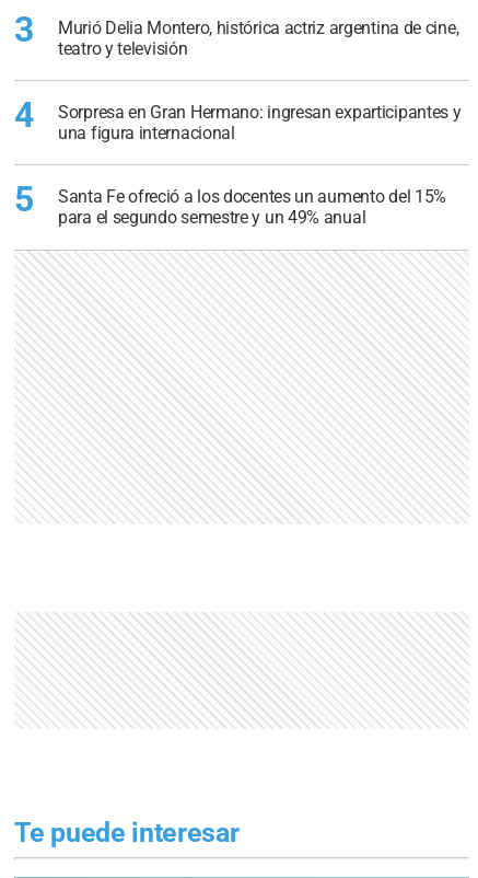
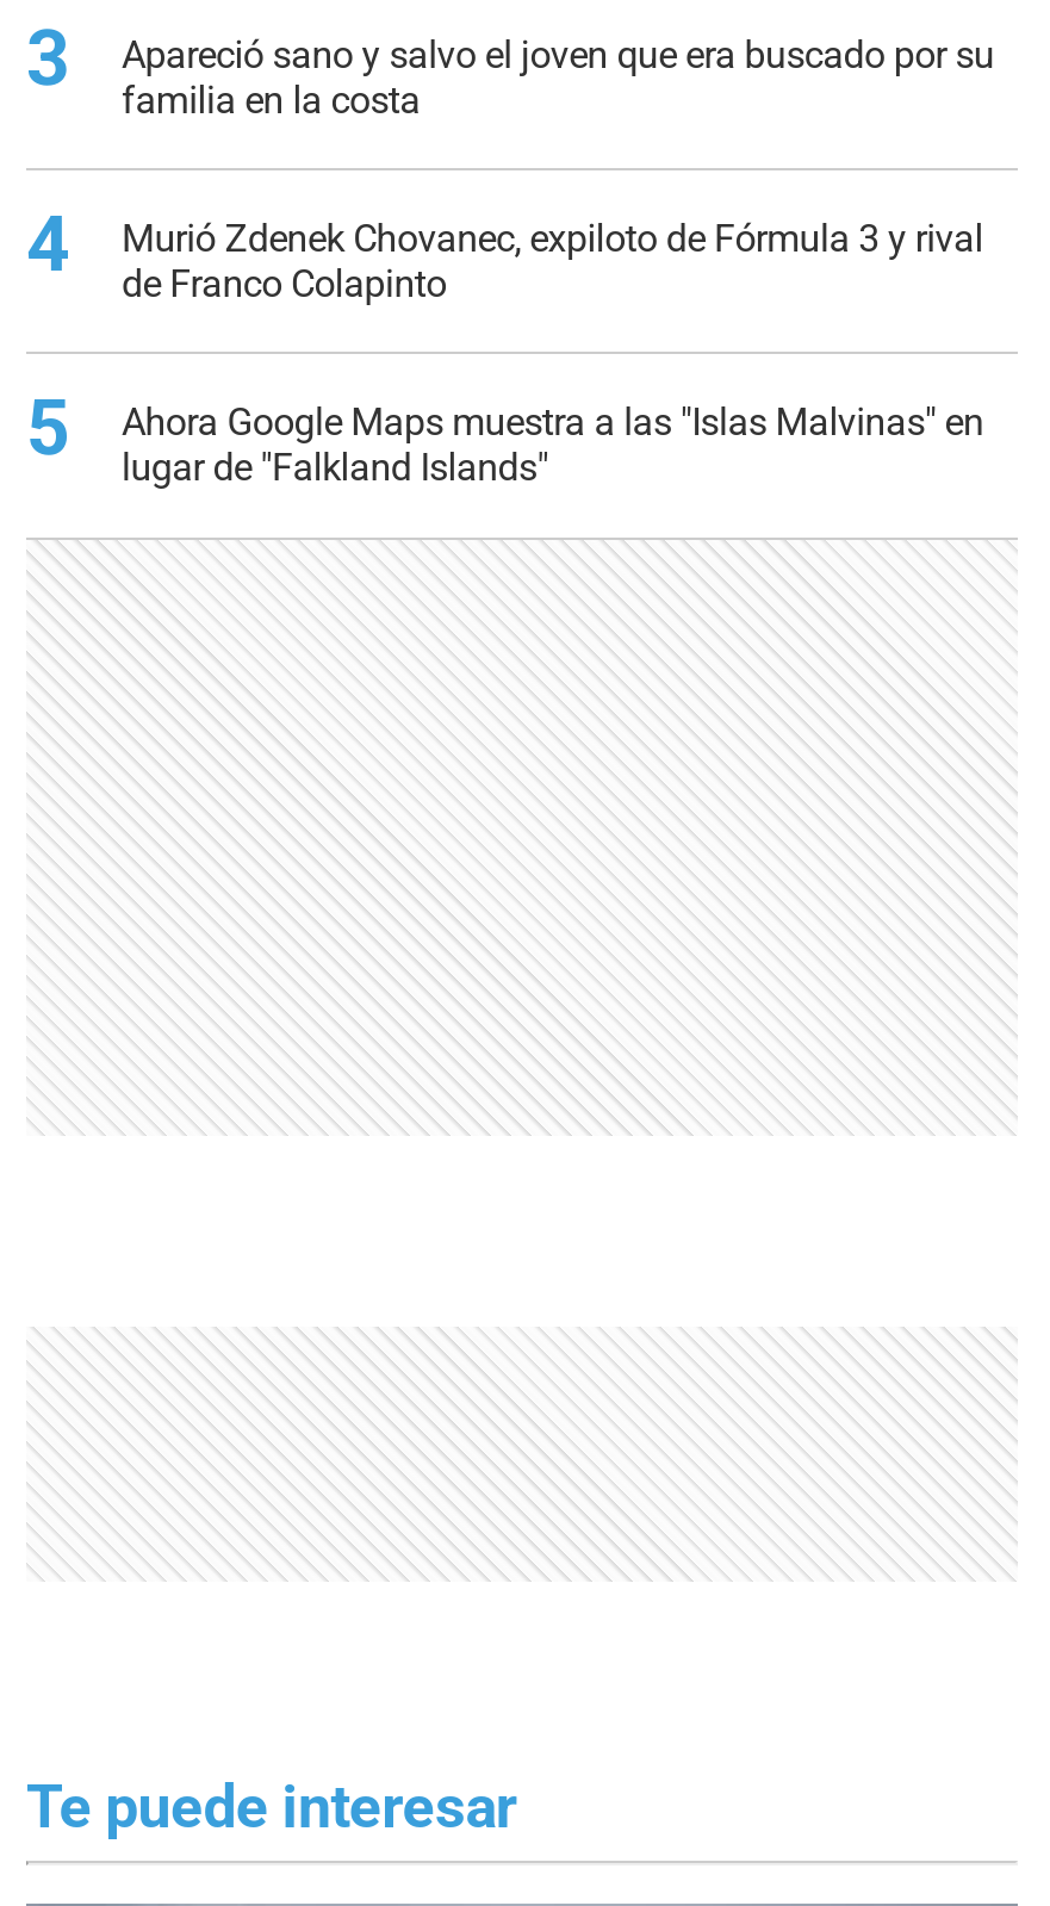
[58,17,459,59] Murió Delia Montero, histórica actriz argentina de cine, | teatro y televisión -> [122,31,994,122] Apareció sano y salvo el joven que era buscado por su | familia en la costa
[58,102,461,143] Sorpresa en Gran Hermano: ingresan exparticipantes y | una figura internacional -> [122,216,983,306] Murió Zdenek Chovanec, expiloto de Fórmula 3 y rival | de Franco Colapinto
[58,187,446,228] Santa Fe ofreció a los docentes un aumento del 15% | para el segundo semestre y un 49% anual -> [122,400,984,491] Ahora Google Maps muestra a las "Islas Malvinas" en | lugar de "Falkland Islands"

